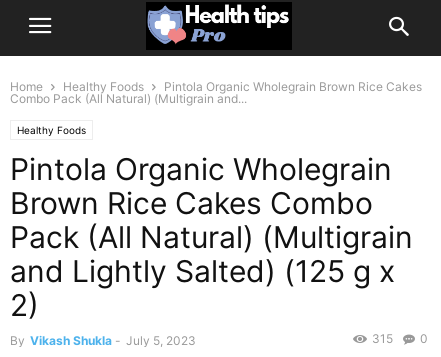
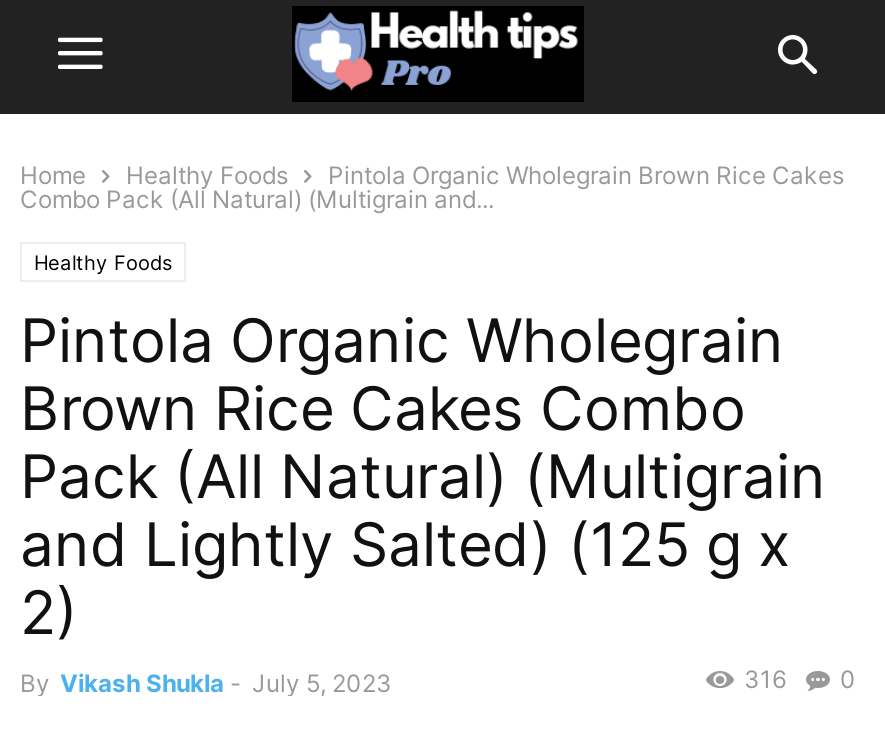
[372,331,428,346] 315 0 -> [744,664,856,694] 316 0

